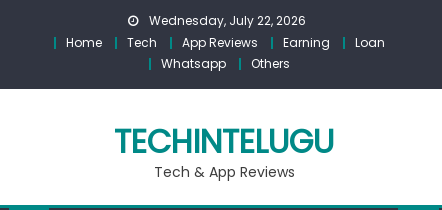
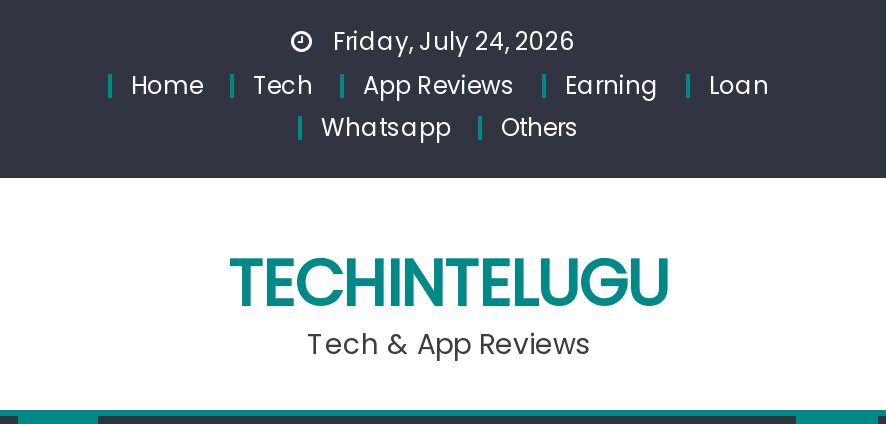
[145,12,305,29] Wednesday, July 22, 2026 -> [327,24,575,58] Friday, July 24, 2026

